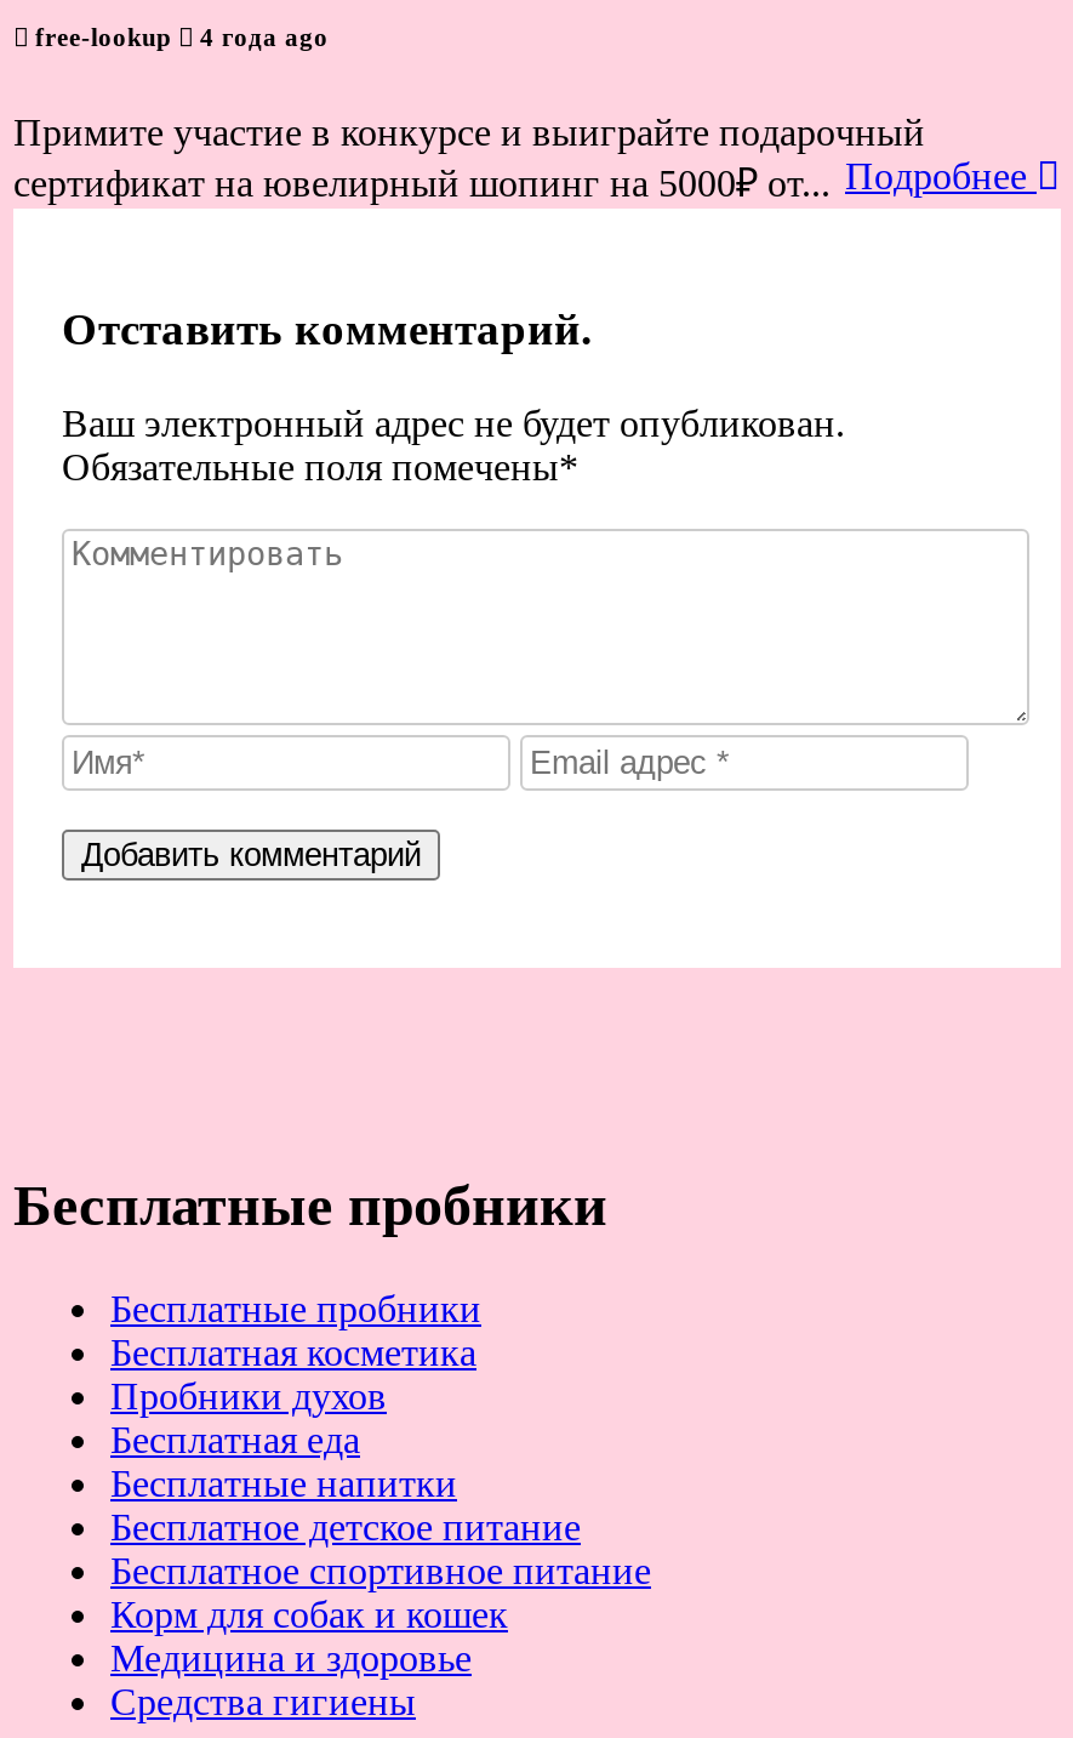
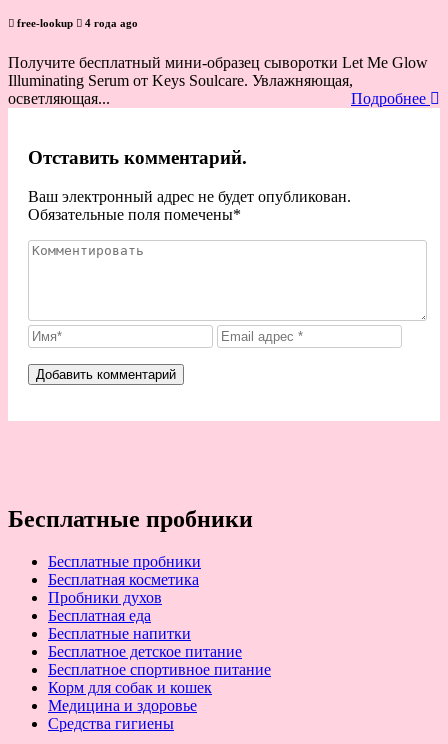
[13,112,1037,204] Примите участие в конкурсе и выиграйте подарочный | сертификат на ювелирный шопинг на 5000₽ от... Подробнее -> [8,54,430,107] Получите бесплатный мини-образец сыворотки Let Me Glow | Illuminating Serum от Keys Soulcare. Увлажняющая, | осветляющая... | Подробнее

